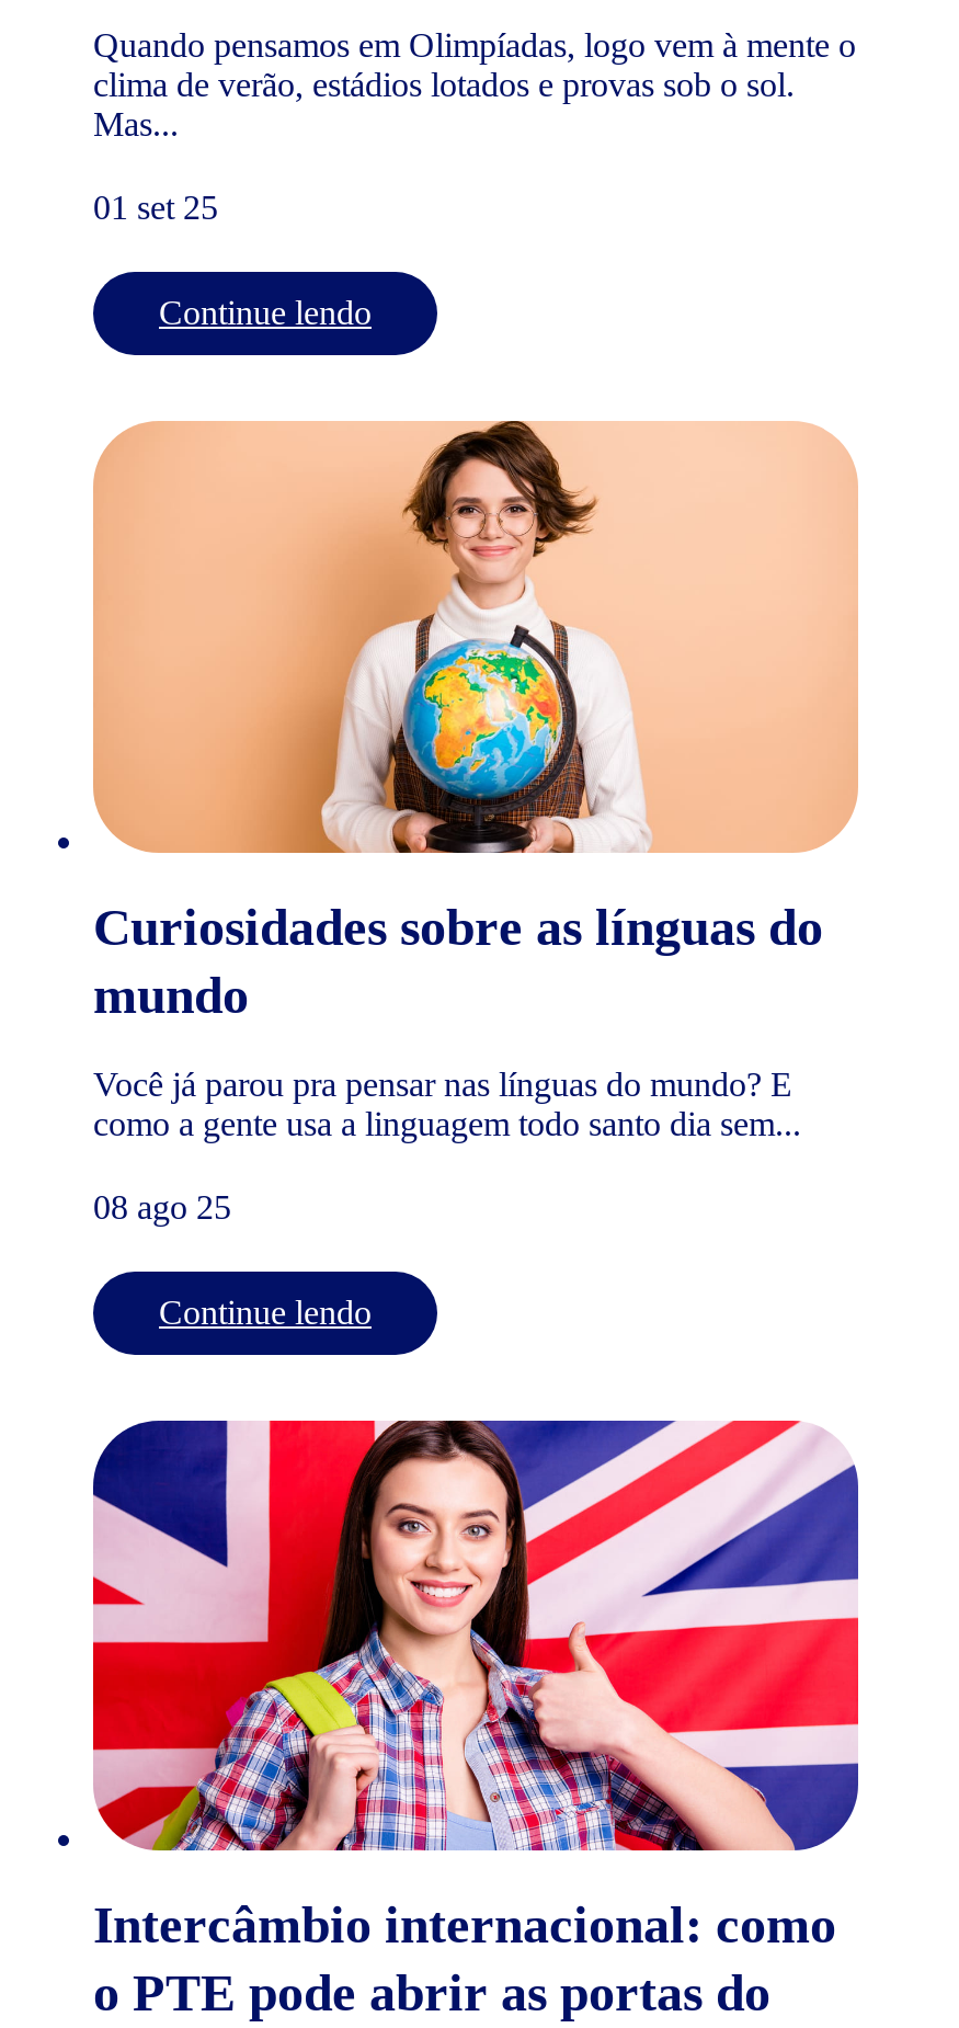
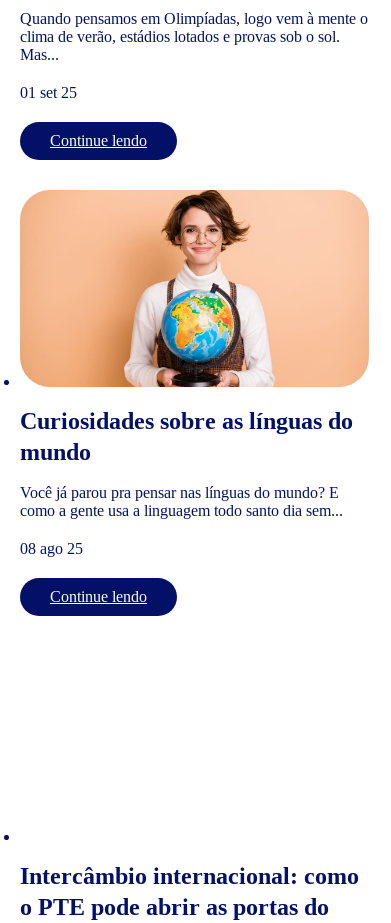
[91,1419,860,1853] [image] -> none

